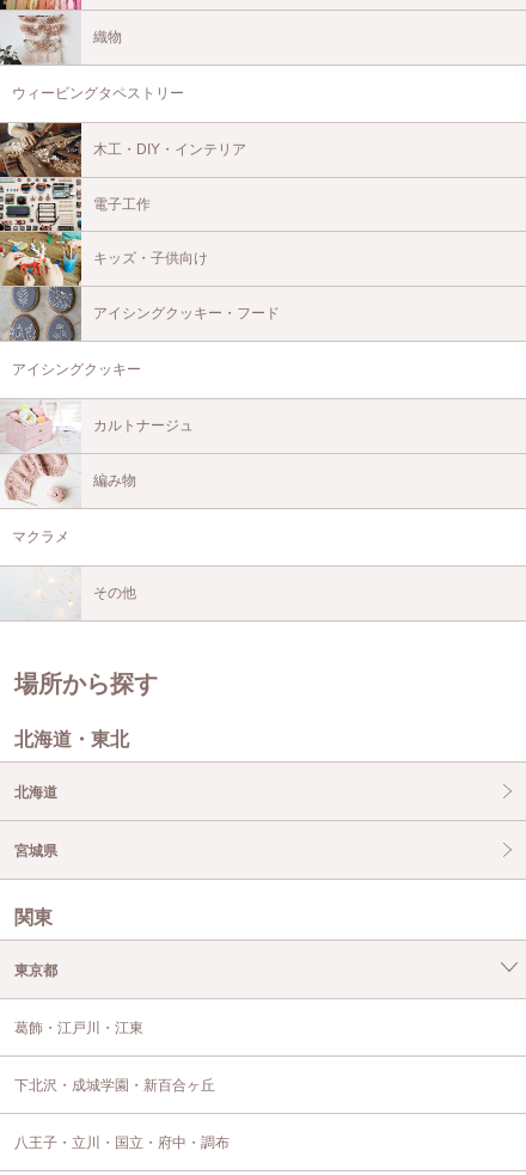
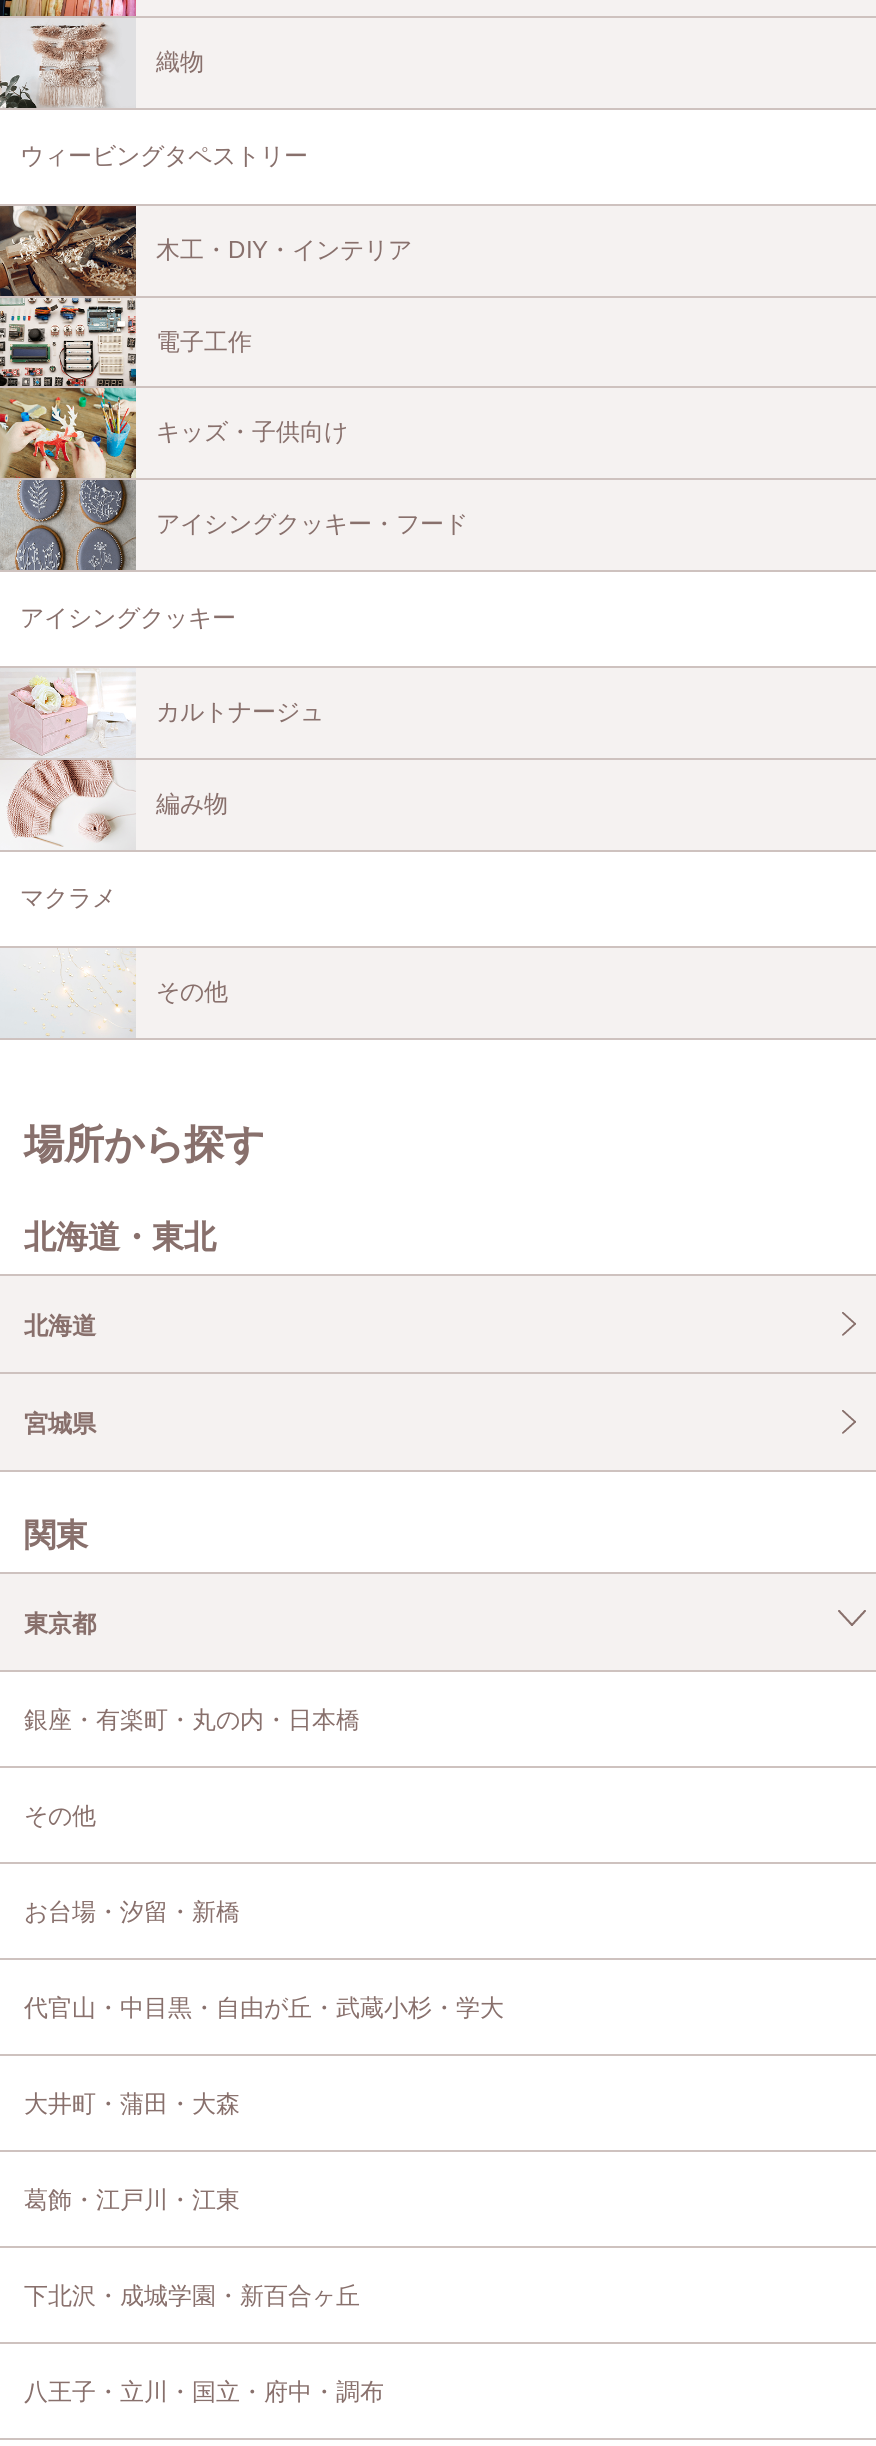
none -> [24,1707,504,2119] 銀座・有楽町・丸の内・日本橋 | その他 | お台場・汐留・新橋 | 代官山・中目黒・自由が丘・武蔵小杉・学大 | 大井町・蒲田・大森

